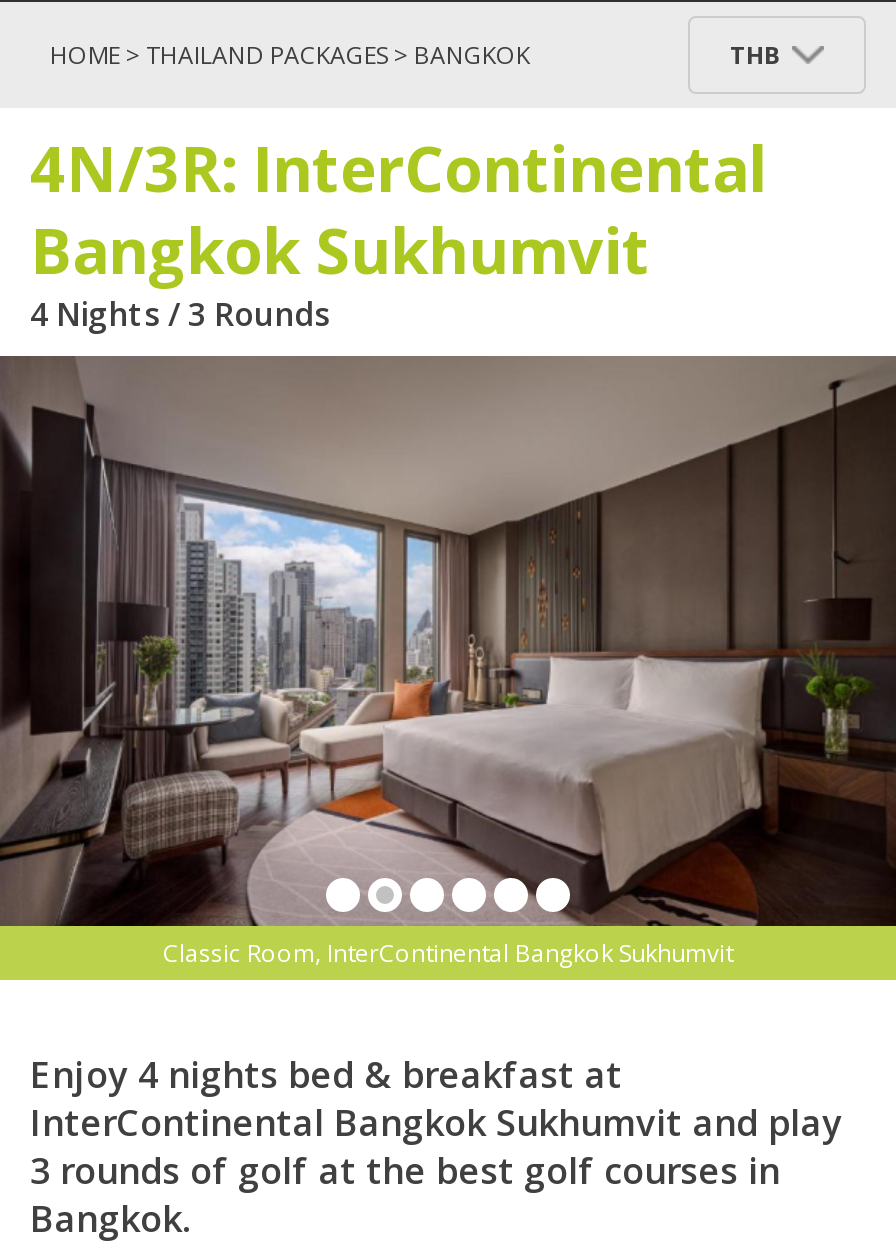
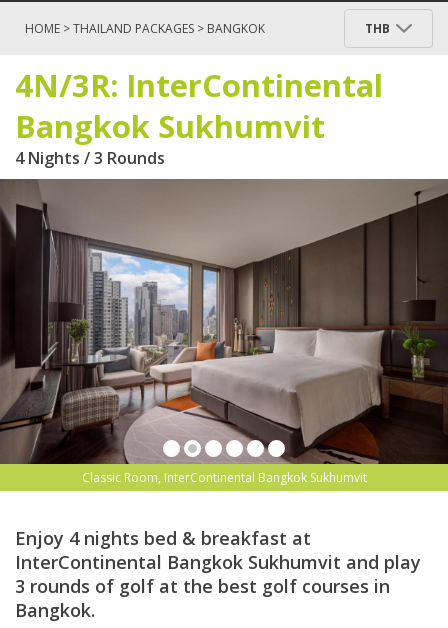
[213,937,683,971] Pool, InterContinental Bangkok Sukhumvit -> [81,469,366,486] Classic Room, InterContinental Bangkok Sukhumvit

